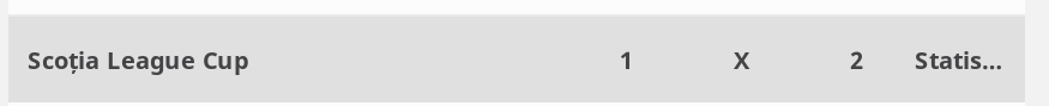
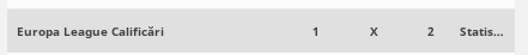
[28,43,248,76] Scoția League Cup -> [17,23,164,39] Europa League Calificări

